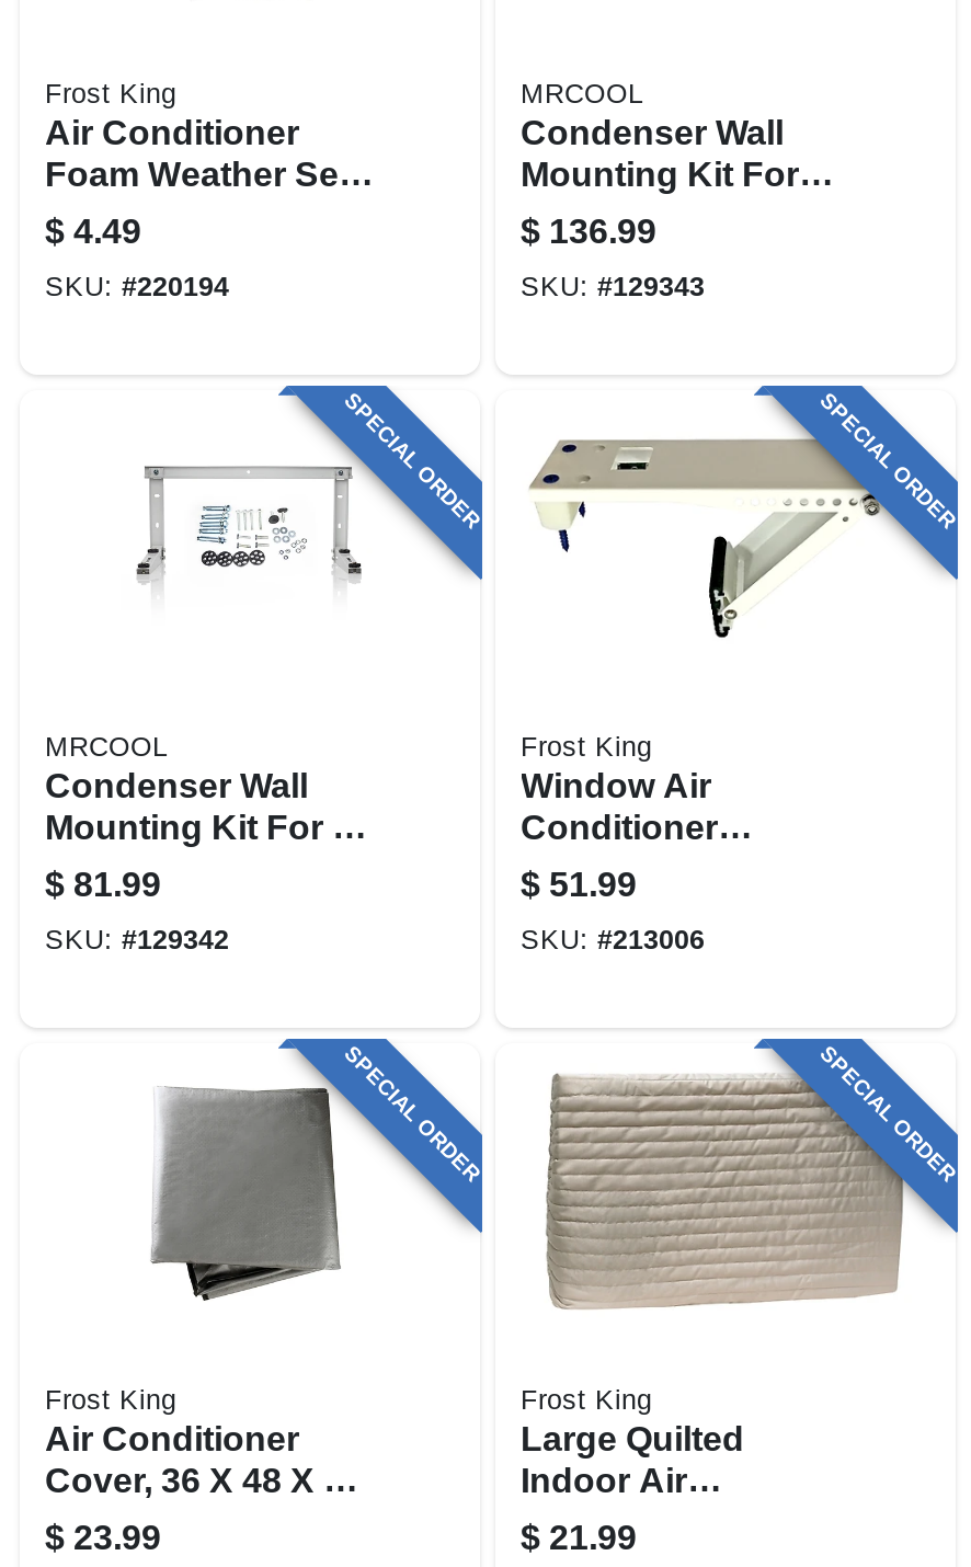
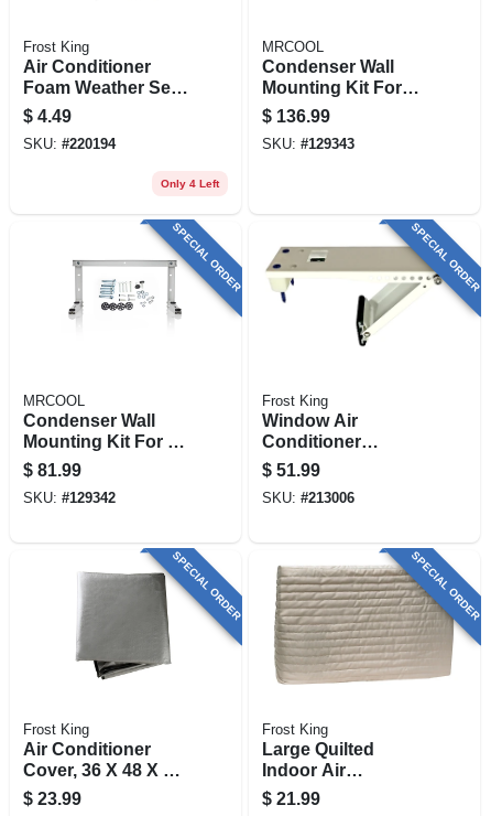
none -> [160,177,219,189] Only 4 Left

